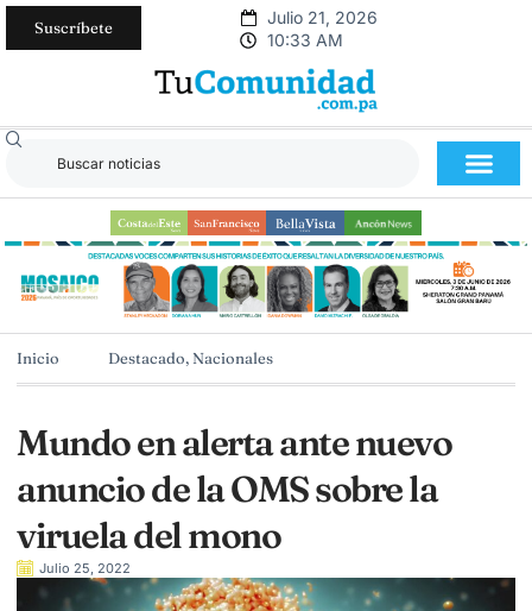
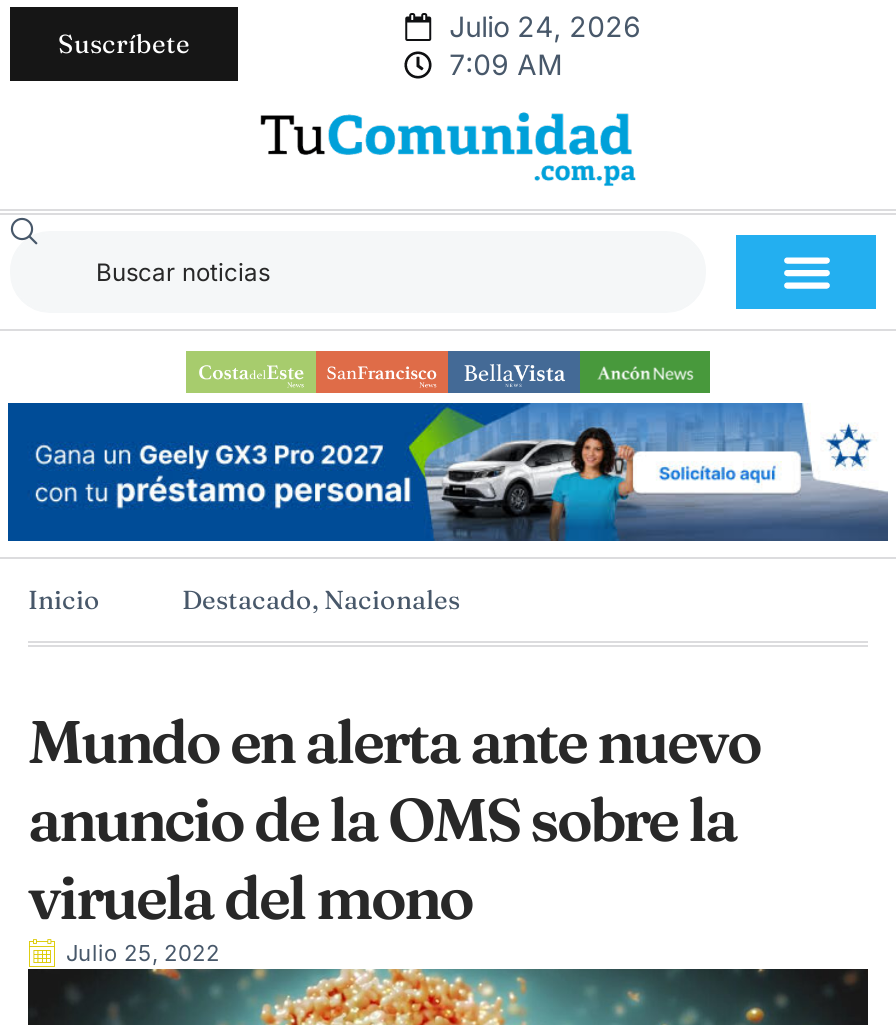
[267,7,377,27] Julio 21, 2026 -> [449,9,641,43] Julio 24, 2026
[267,30,343,50] 10:33 AM -> [449,47,563,81] 7:09 AM
[4,240,528,323] [image] -> [6,401,890,543] [image]

